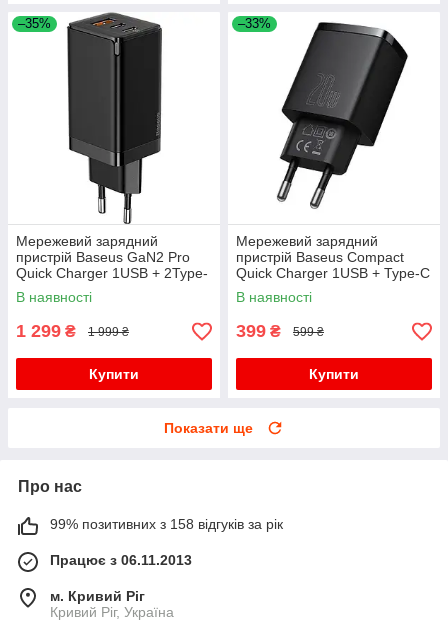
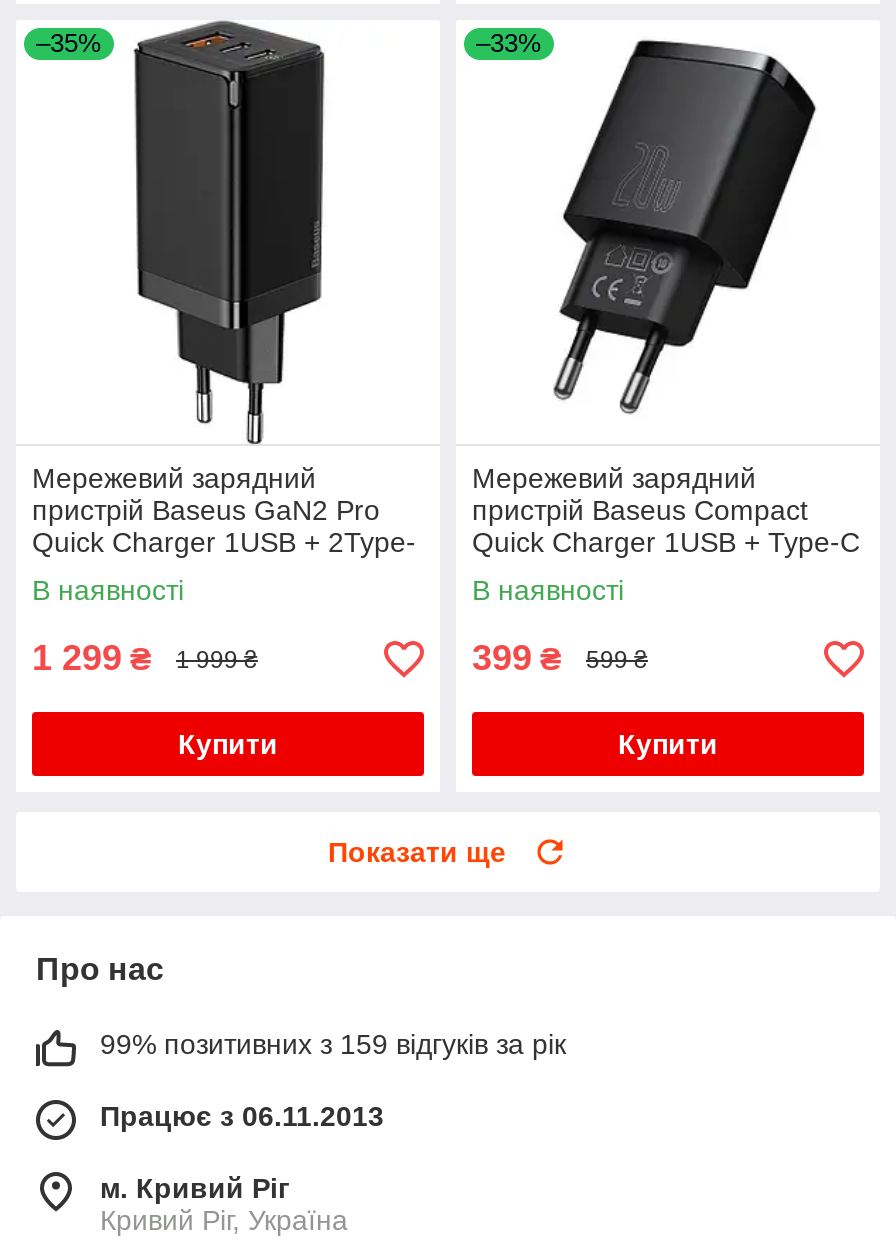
[50,516,283,532] 99% позитивних з 158 відгуків за рік -> [100,1028,566,1060] 99% позитивних з 159 відгуків за рік

